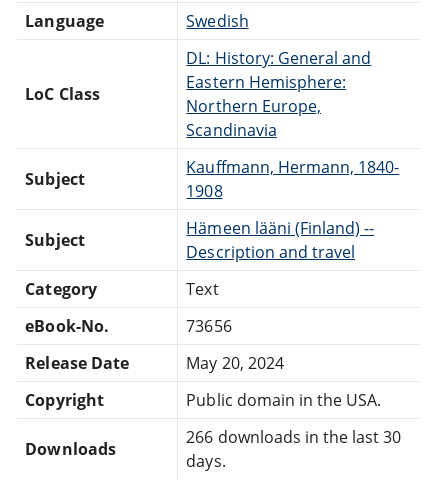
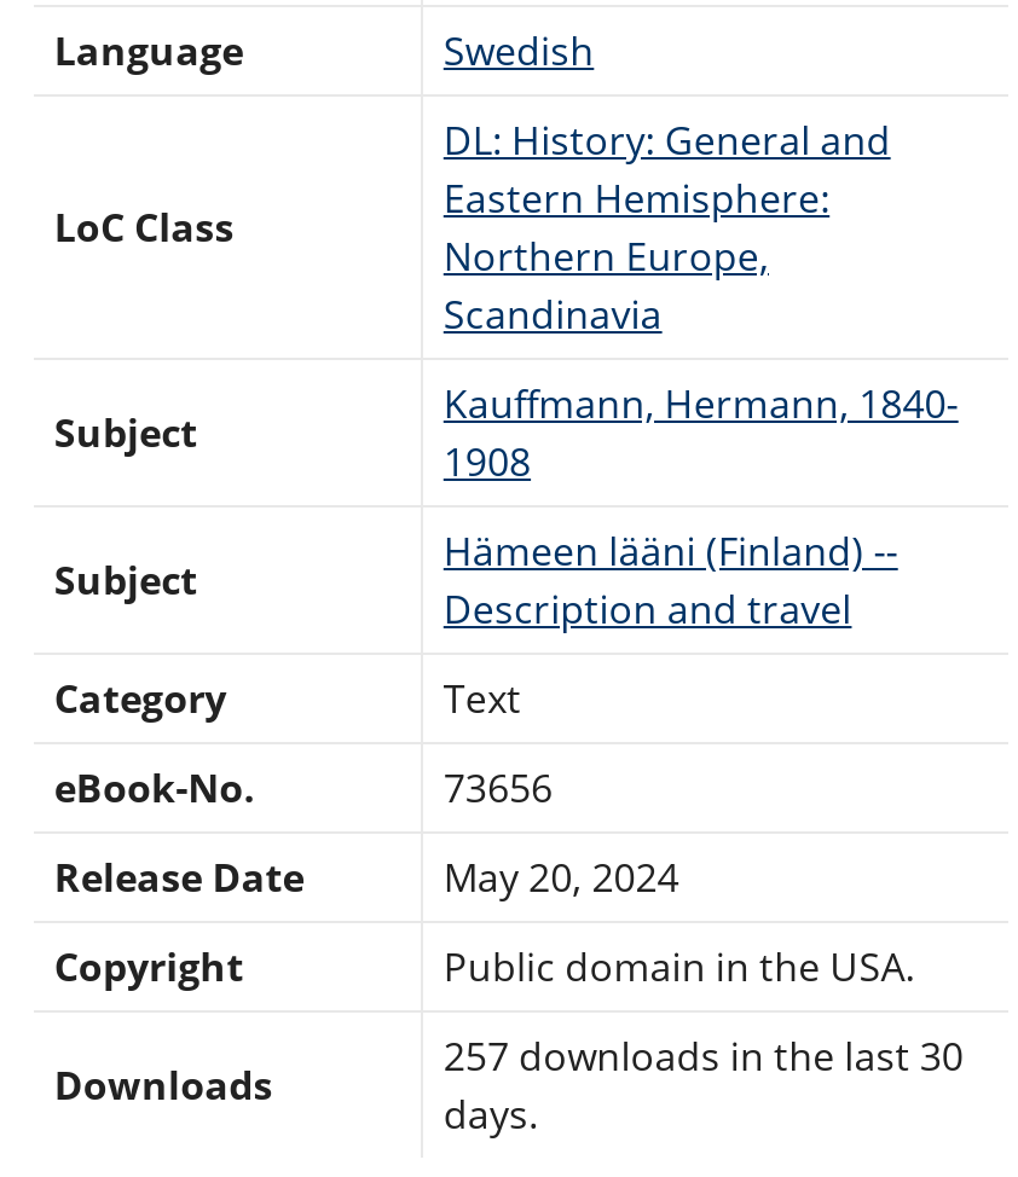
[186,426,401,448] 266 downloads in the last 30 -> [443,1029,964,1082] 257 downloads in the last 30

